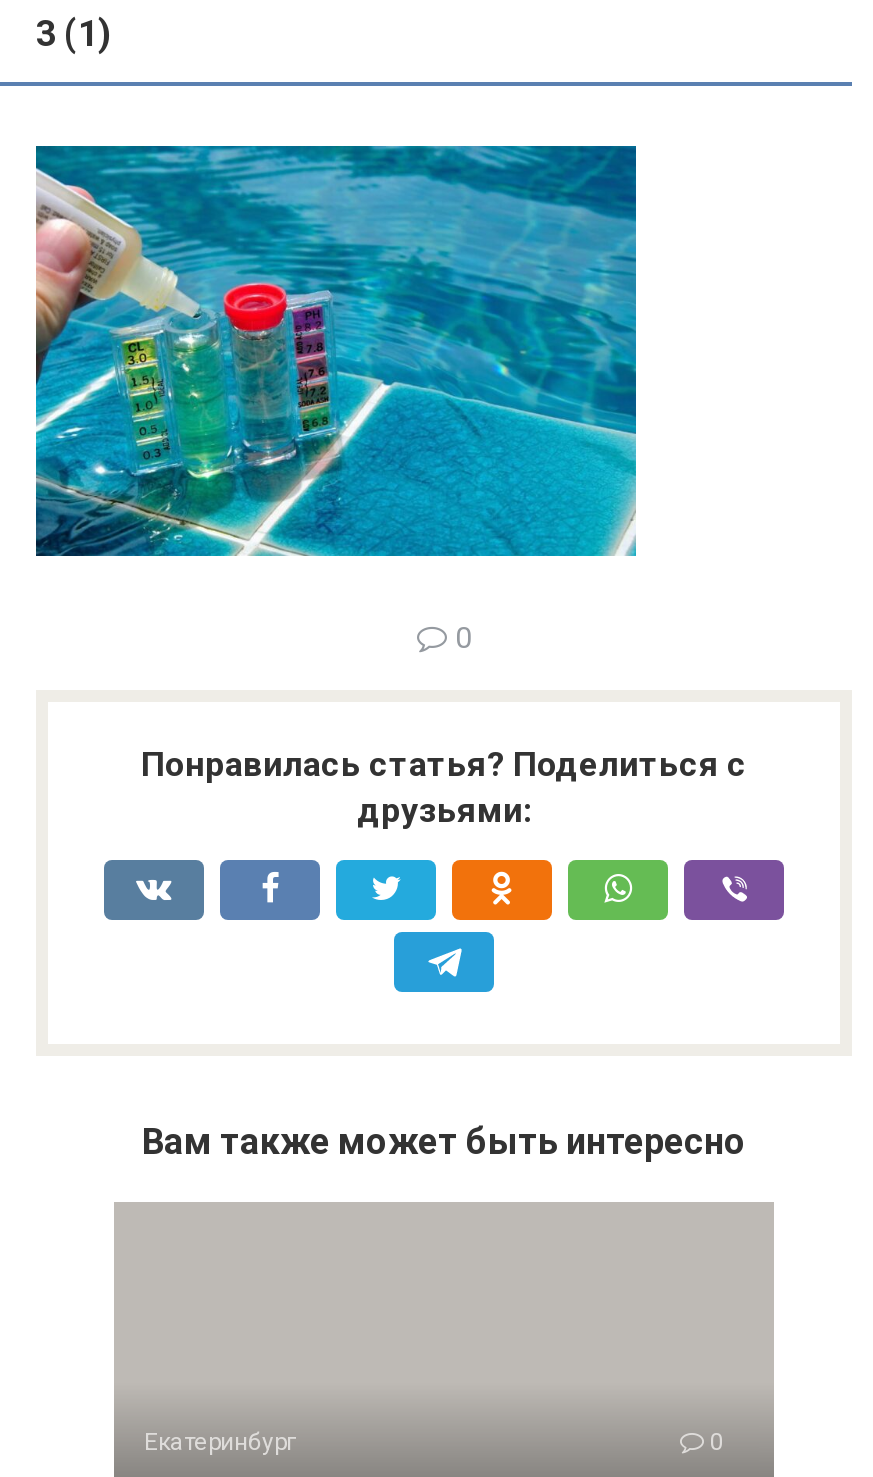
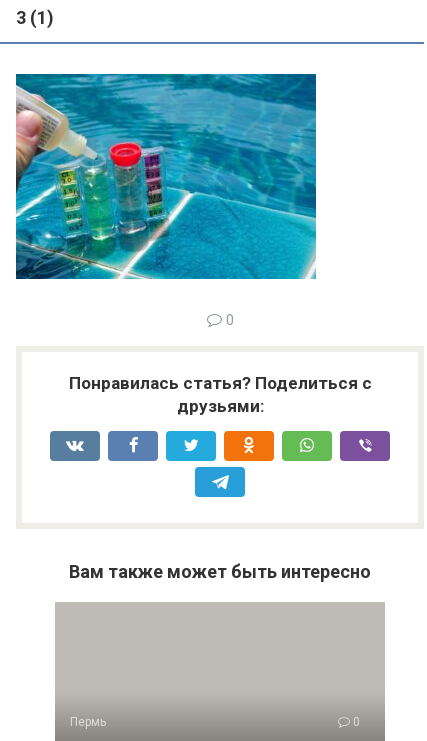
[144,1428,296,1456] Екатеринбург -> [70,715,106,729] Пермь

